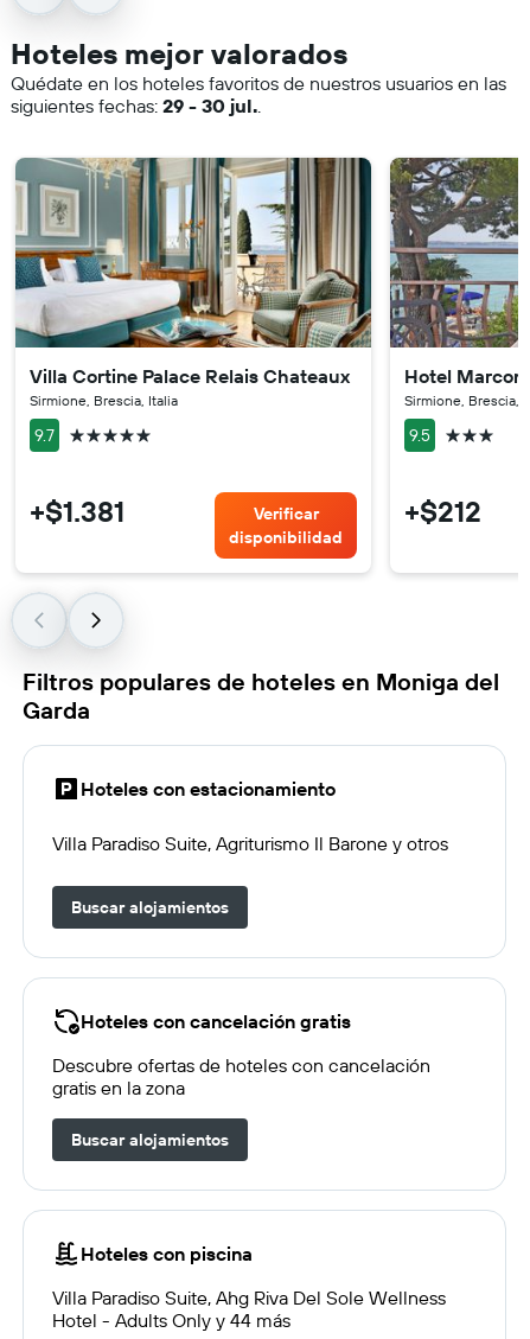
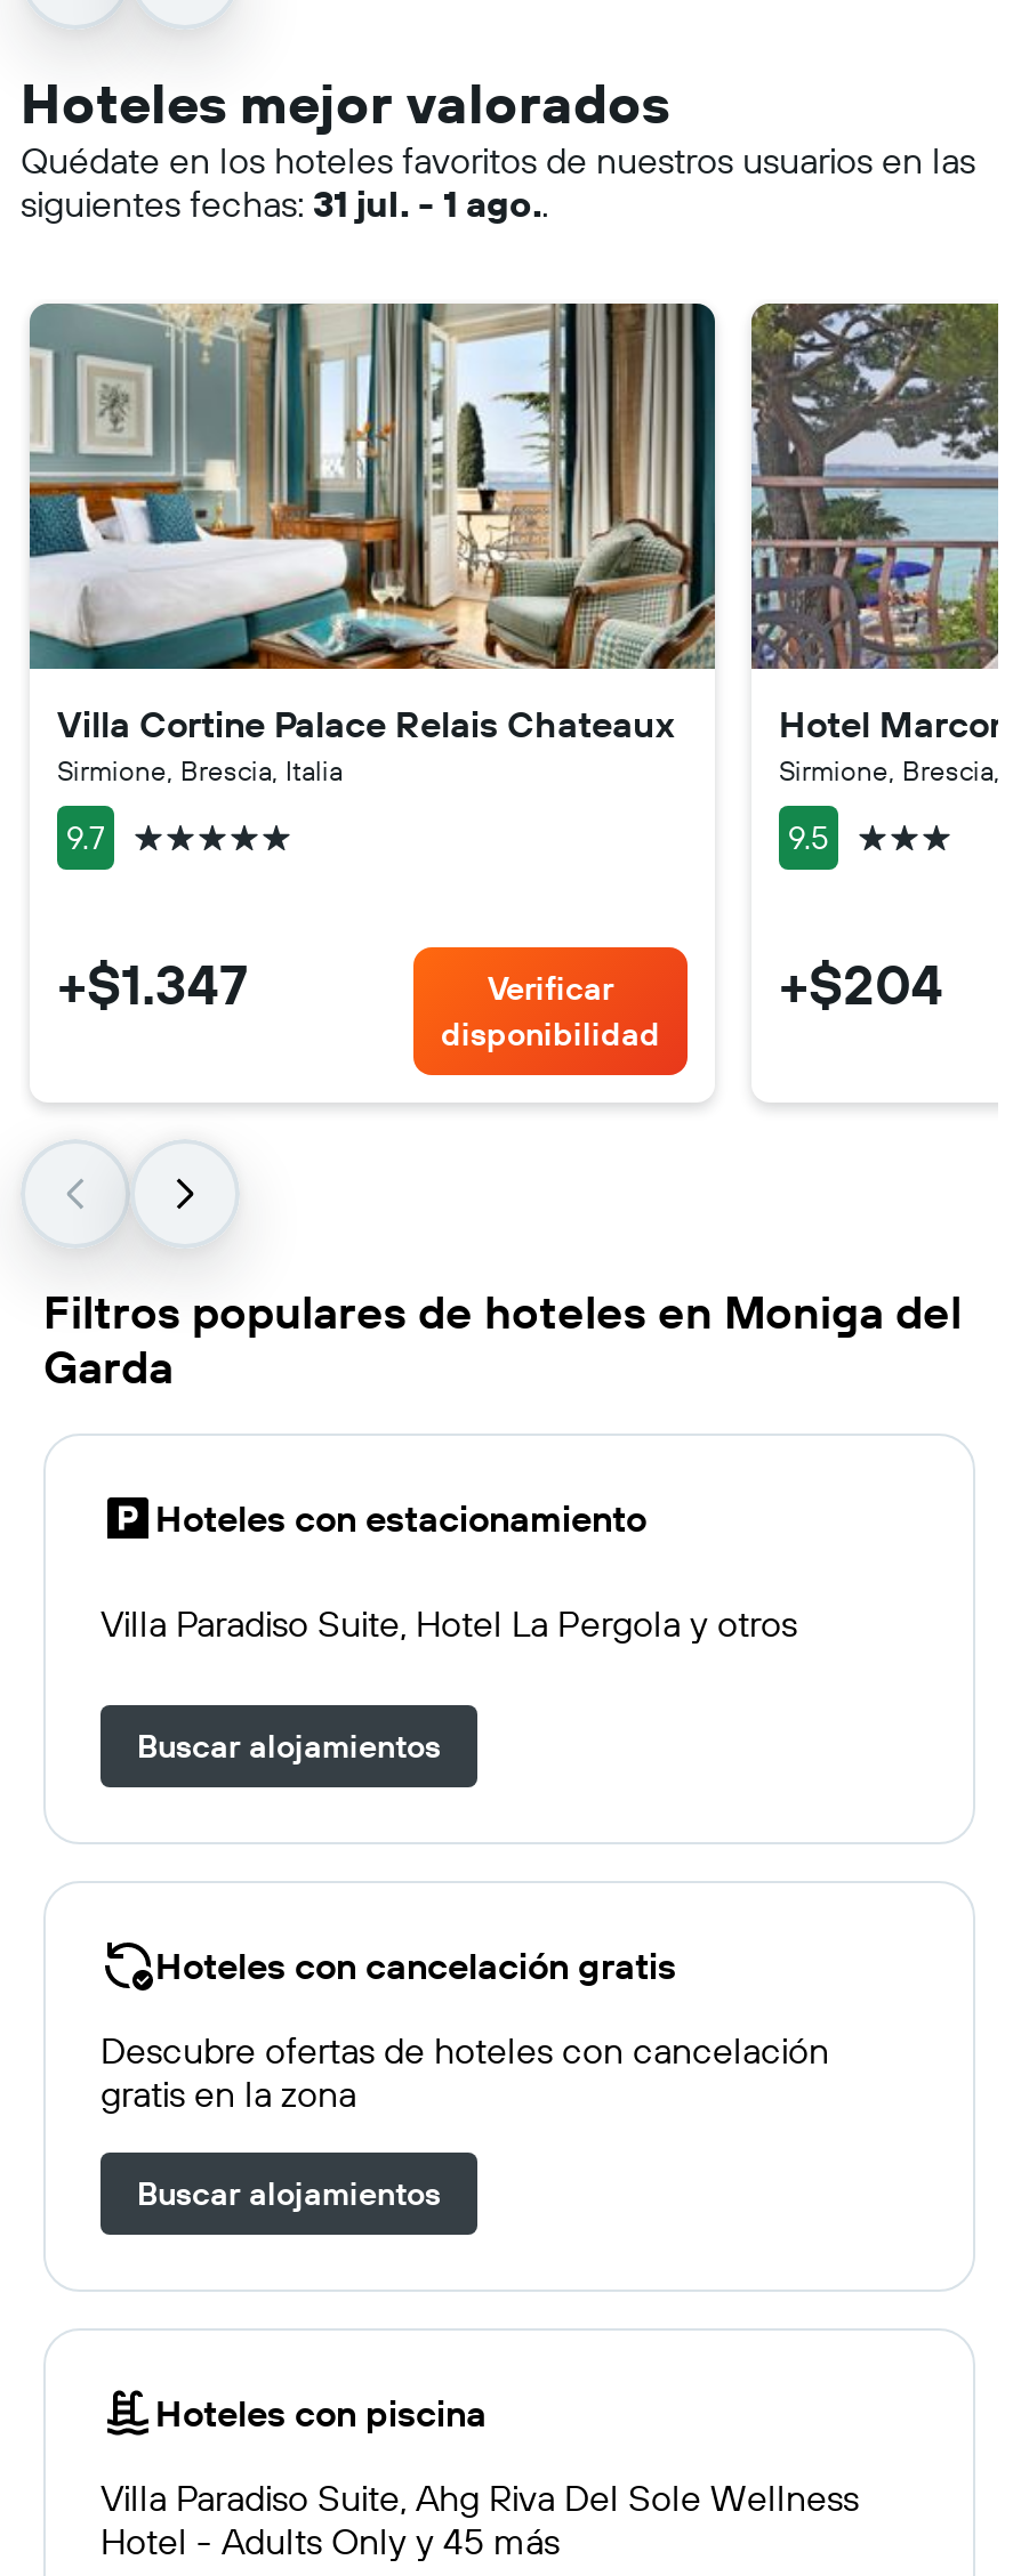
[11,94,261,117] siguientes fechas: 29 - 30 jul.. -> [21,180,548,226] siguientes fechas: 31 jul. - 1 ago..
[30,493,124,529] +$1.381 -> [57,950,249,1018] +$1.347
[404,493,481,529] +$212 -> [779,950,943,1018] +$204
[52,832,448,855] Villa Paradiso Suite, Agriturismo Il Barone y otros -> [101,1600,797,1646] Villa Paradiso Suite, Hotel La Pergola y otros
[52,1308,290,1331] Hotel - Adults Only y 44 más -> [101,2517,560,2563] Hotel - Adults Only y 45 más

